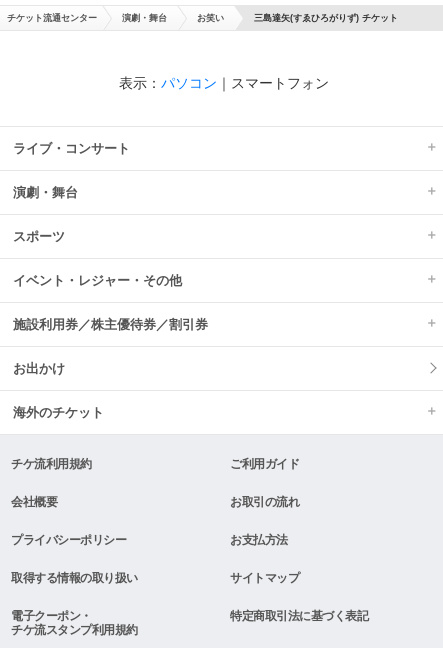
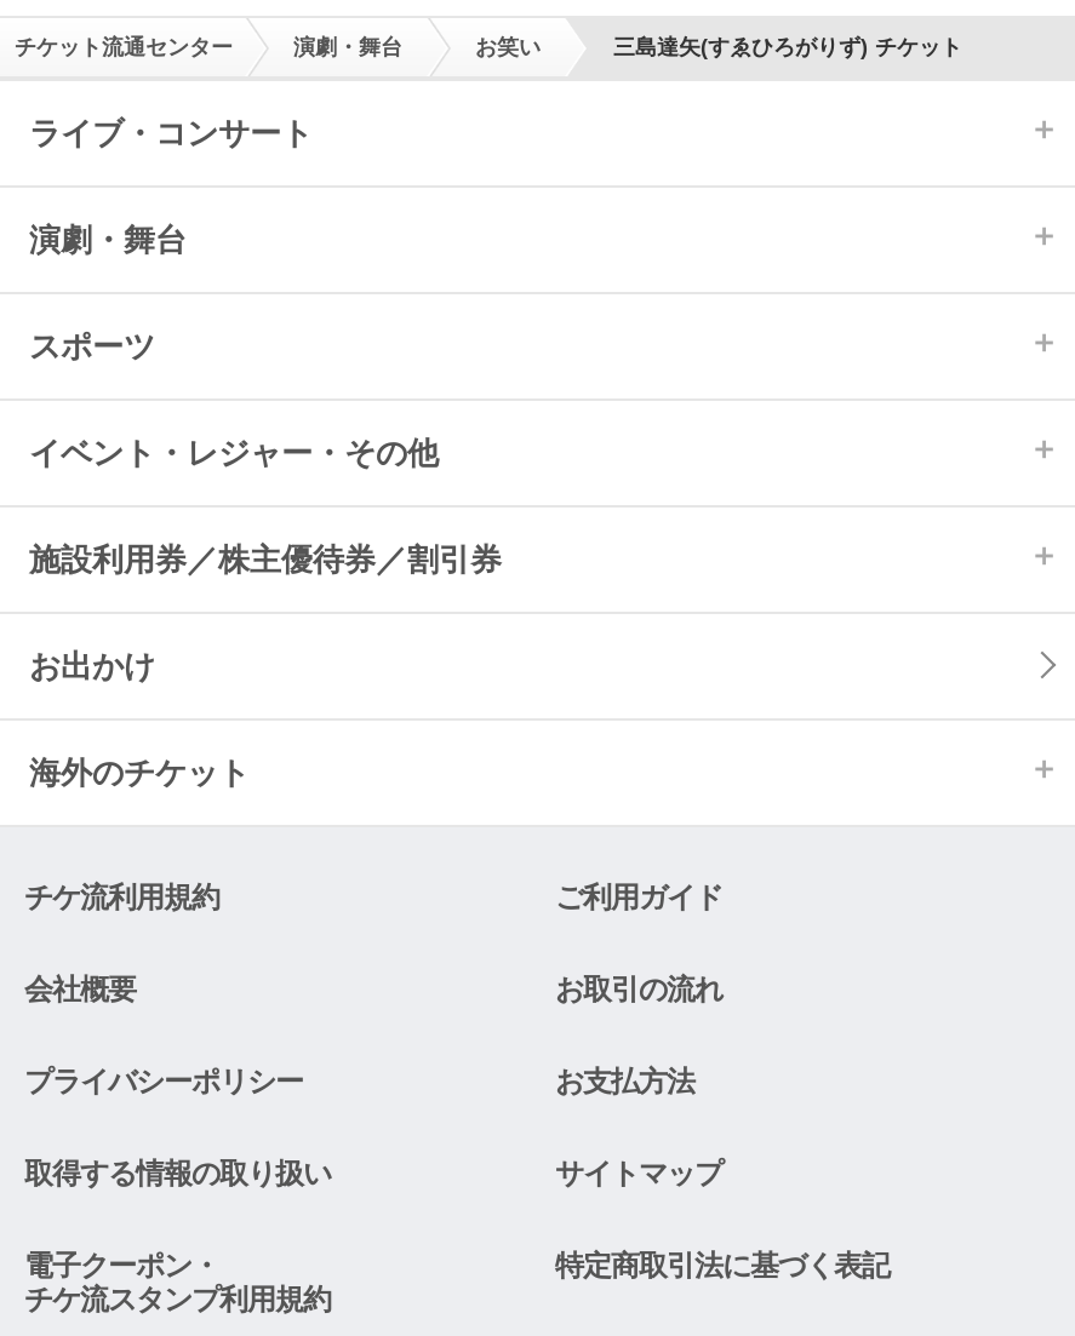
[119,75,329,91] 表示：パソコン｜スマートフォン -> none

